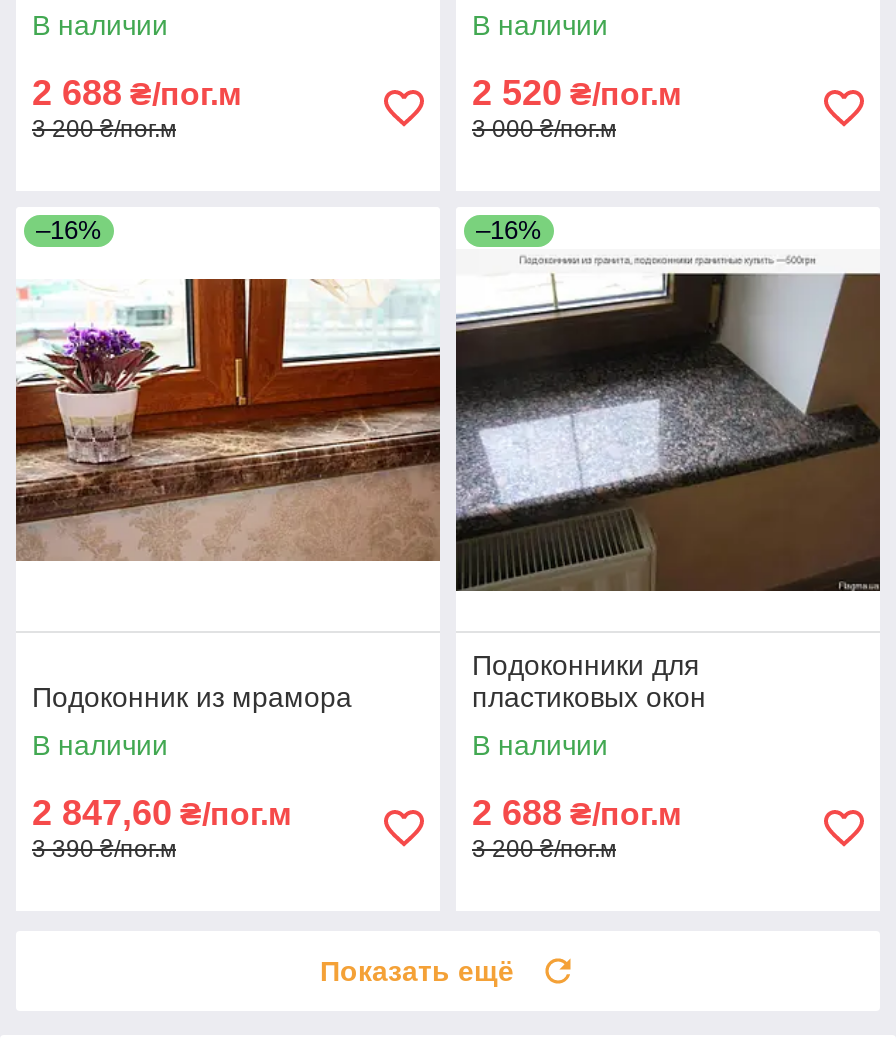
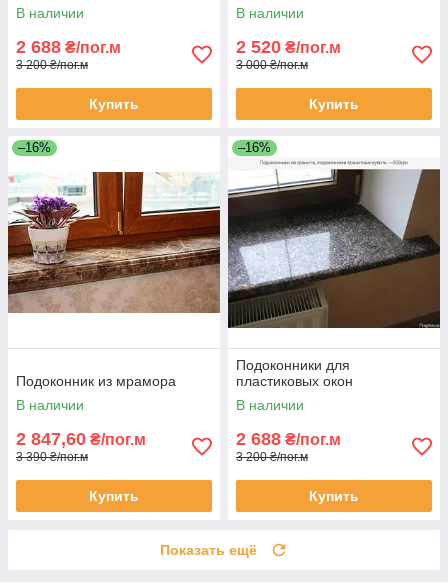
none -> [89,96,139,112] Купить
none -> [309,96,359,112] Купить
none -> [89,488,139,504] Купить
none -> [309,488,359,504] Купить

